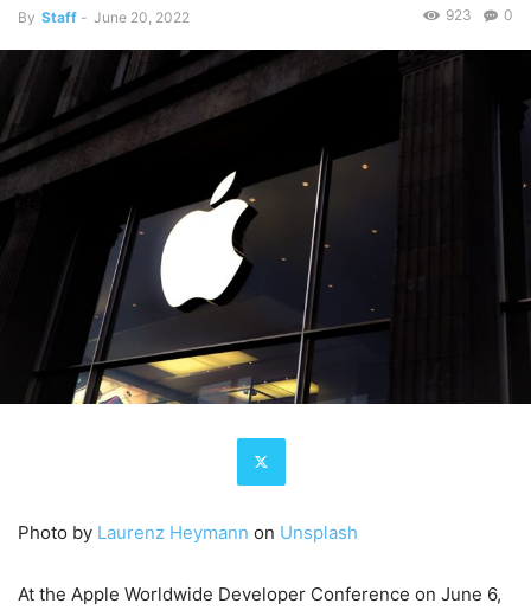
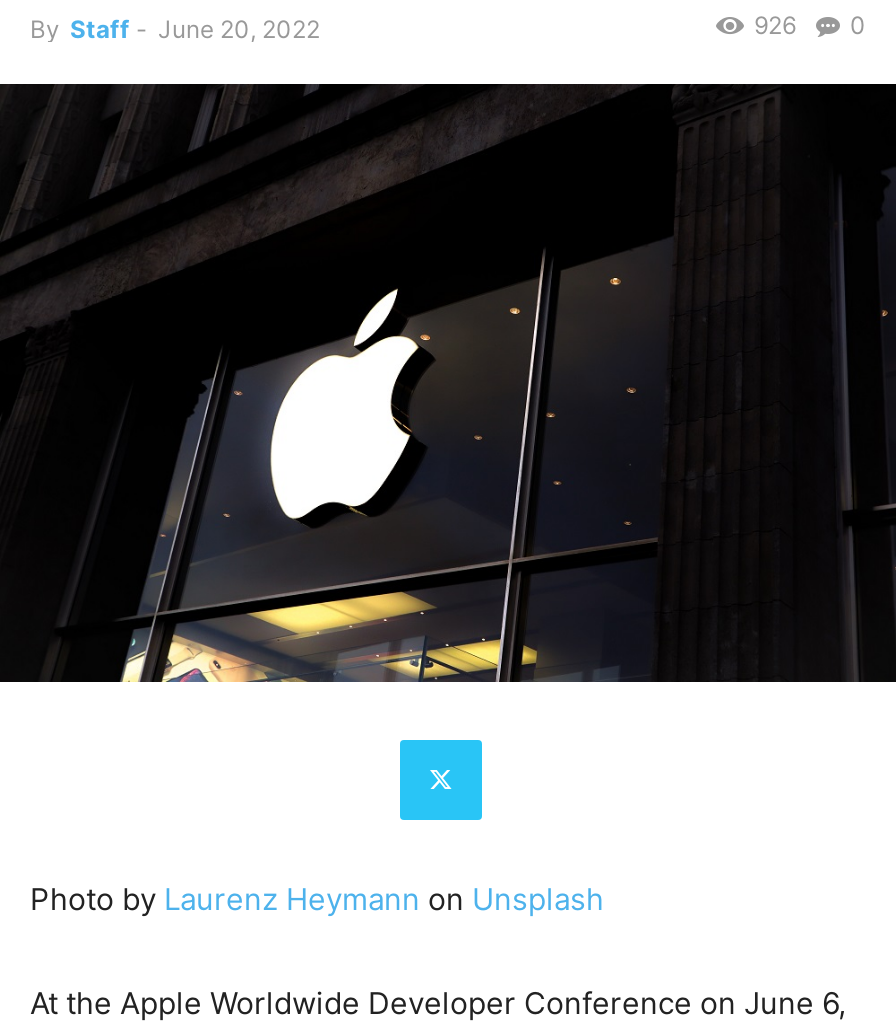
[446,6,513,24] 923 0 -> [754,10,866,40] 926 0

